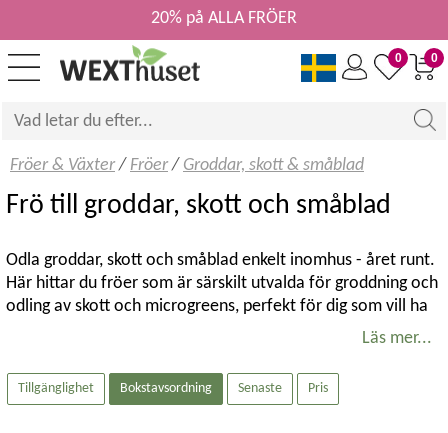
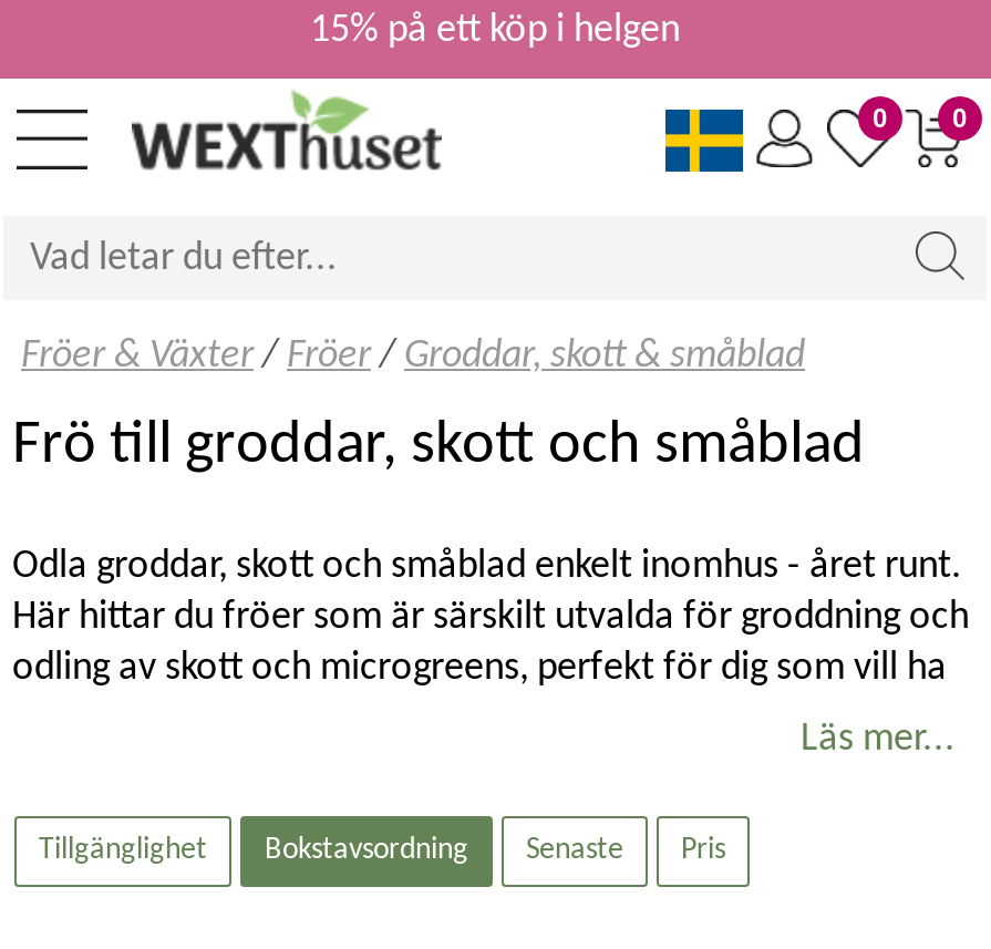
[151,9,297,28] 20% på ALLA FRÖER -> [310,10,680,52] 15% på ett köp i helgen

